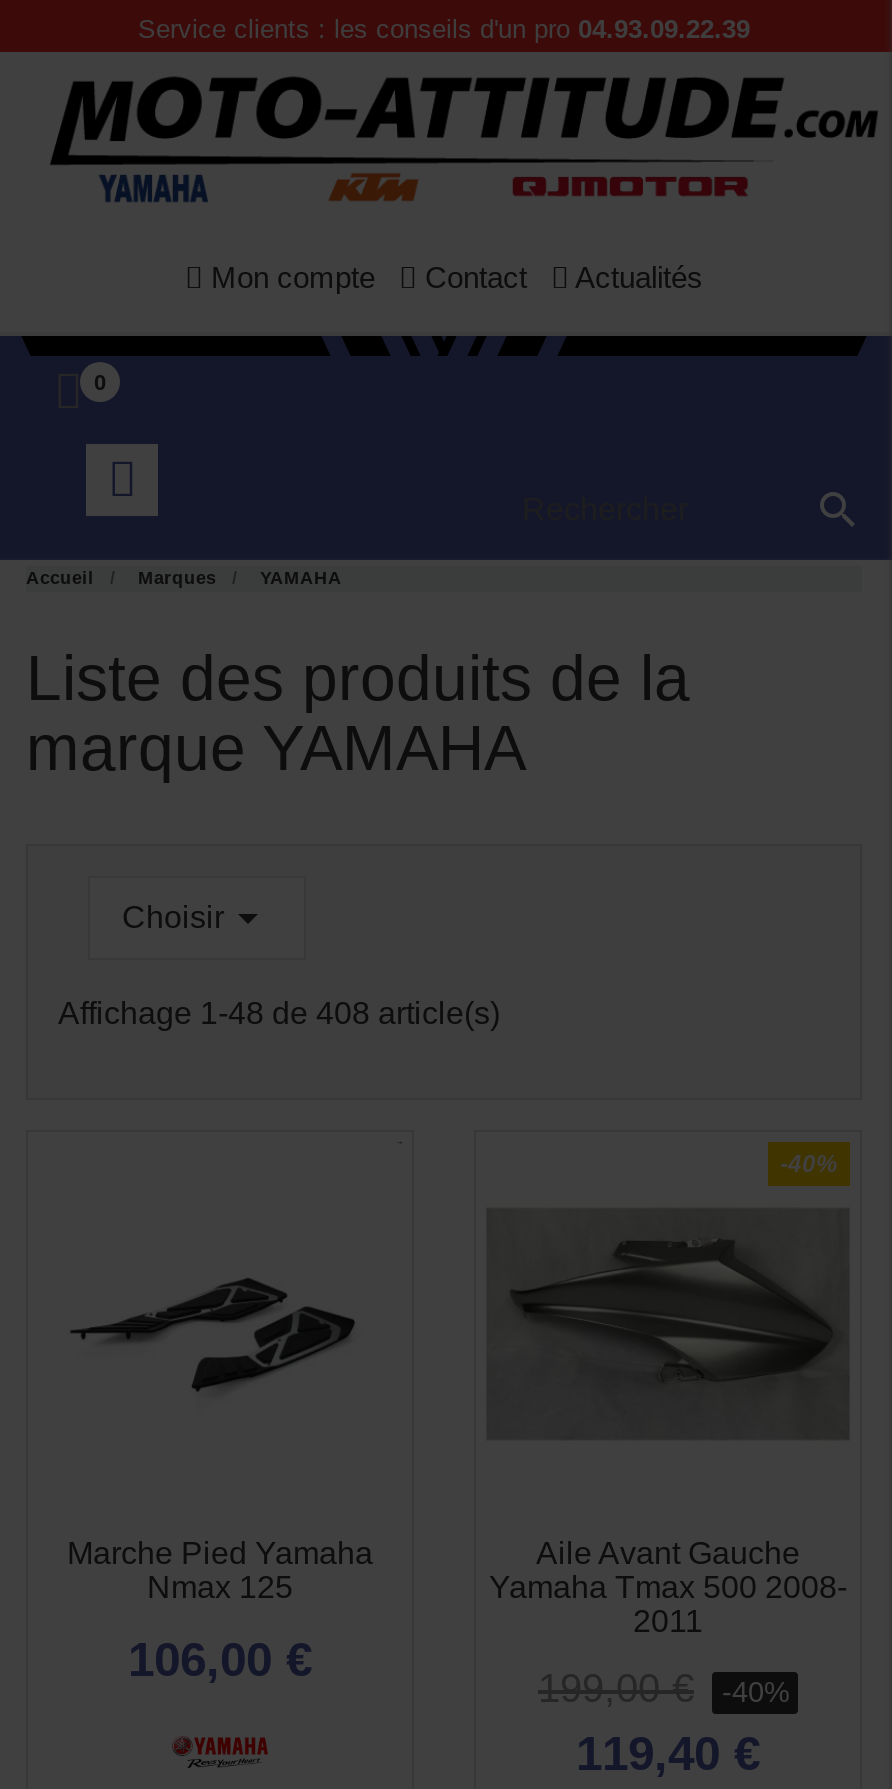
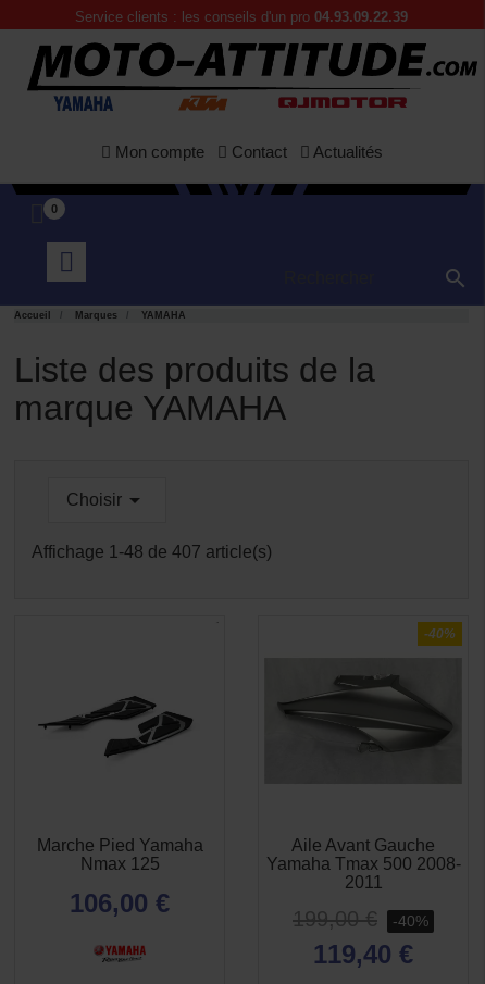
[58,997,500,1031] Affichage 1-48 de 408 article(s) -> [32,543,272,562] Affichage 1-48 de 407 article(s)

